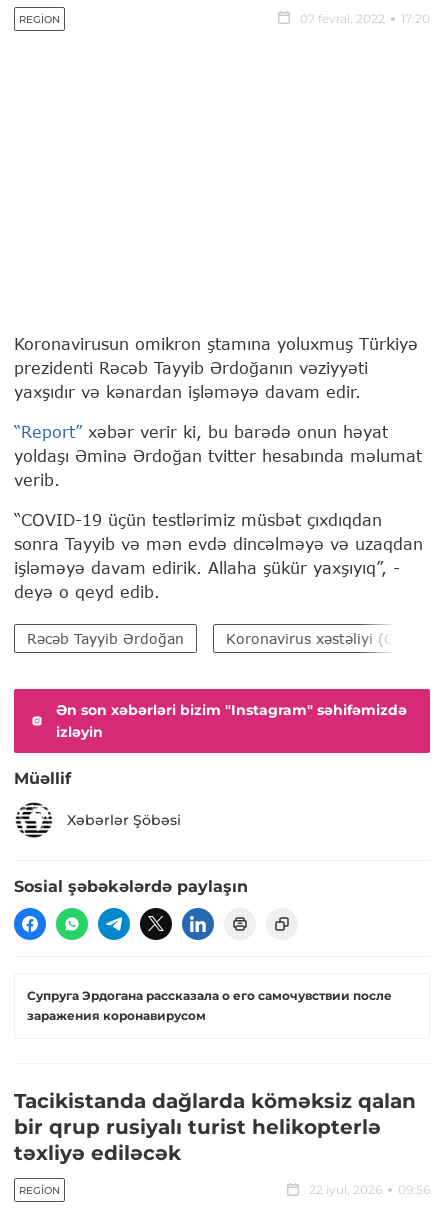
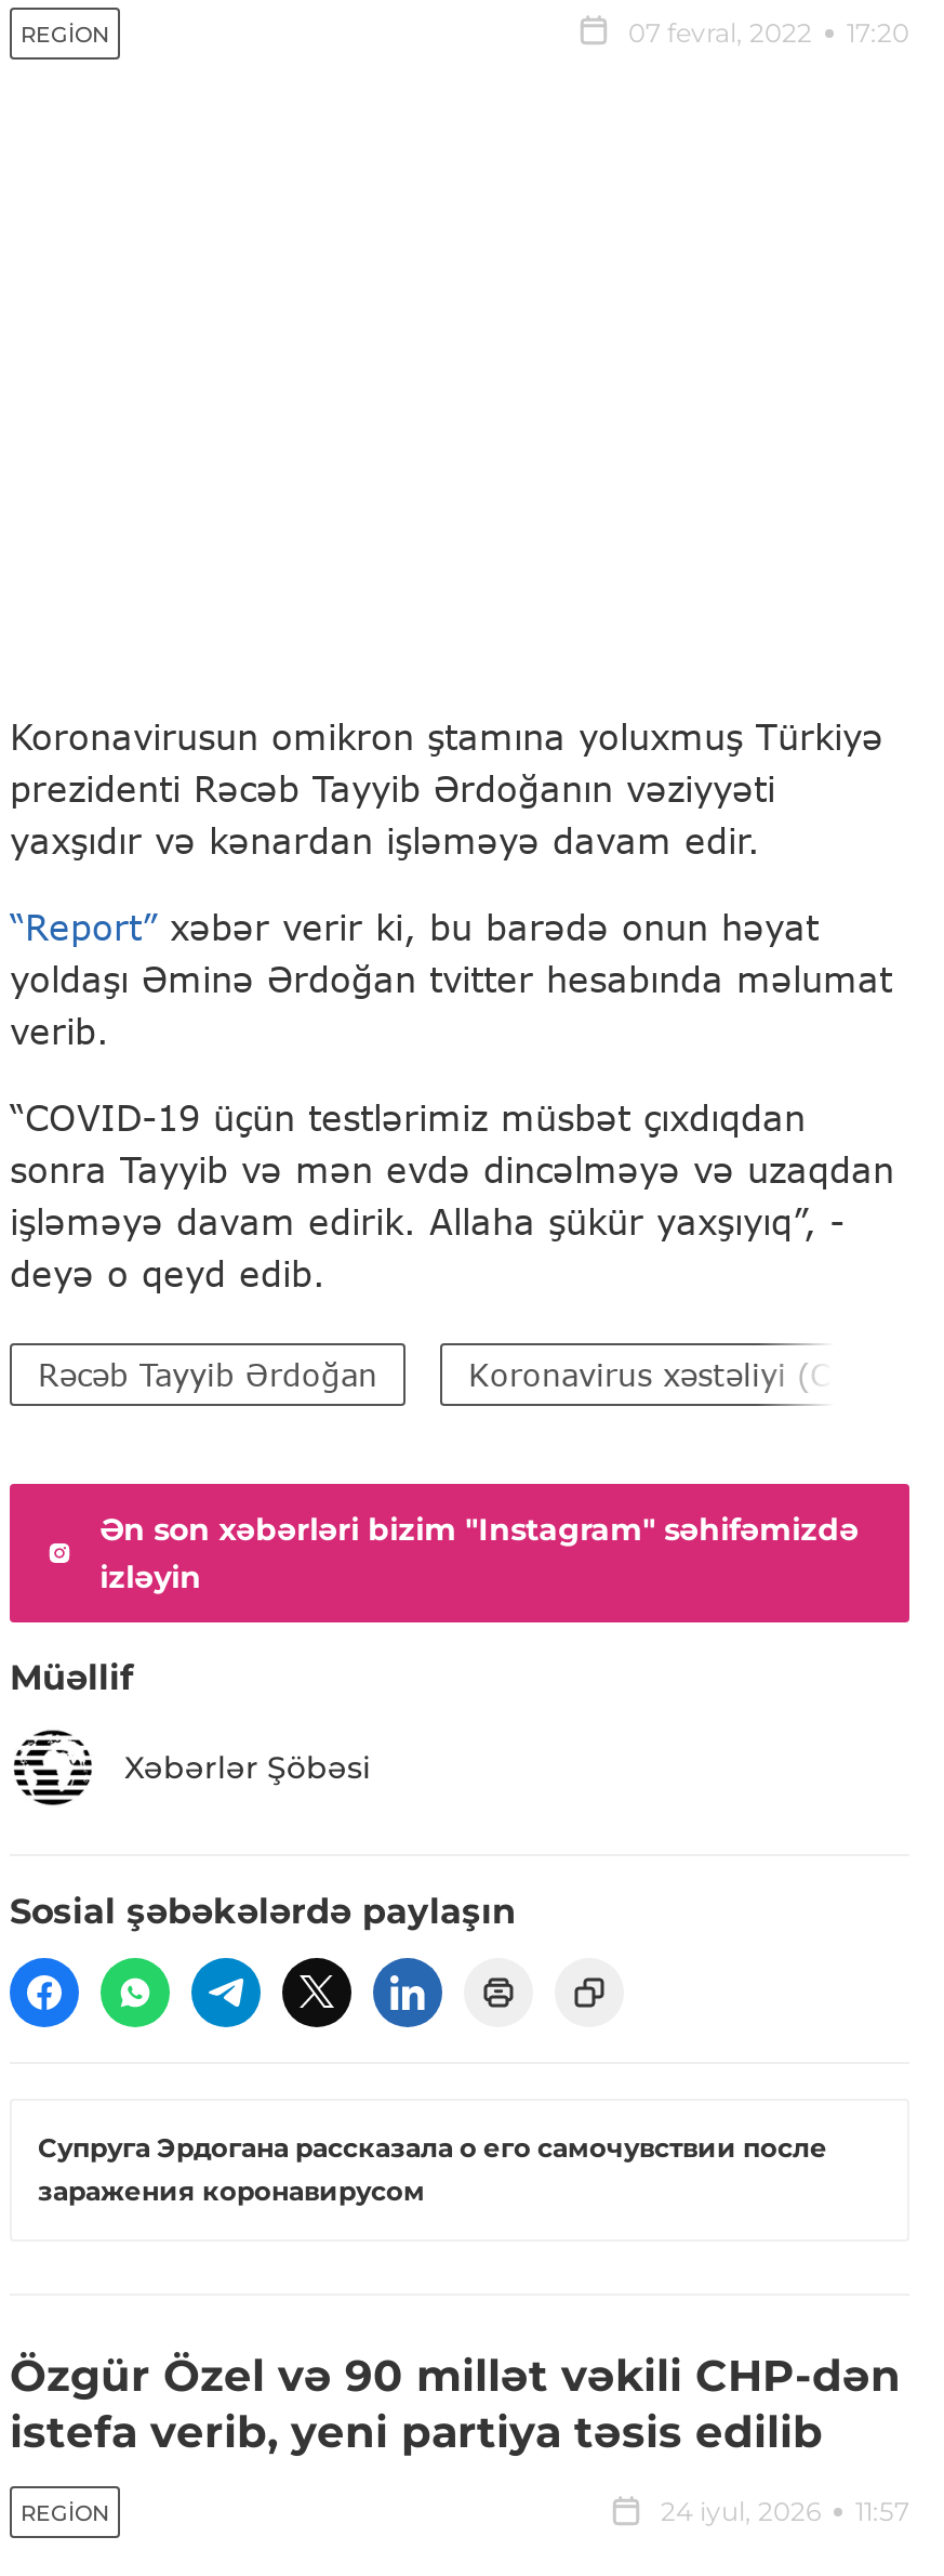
[14,1089,416,1165] Tacikistanda dağlarda köməksiz qalan | bir qrup rusiyalı turist helikopterlə | təxliyə ediləcək -> [10,2351,901,2459] Özgür Özel və 90 millət vəkili CHP-dən | istefa verib, yeni partiya təsis edilib
[309,1182,430,1197] 22 iyul, 2026 | 09:56 -> [661,2496,909,2528] 24 iyul, 2026 | 11:57

